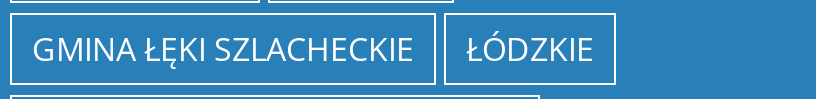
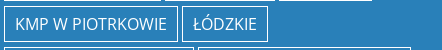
[32,27,414,71] GMINA ŁĘKI SZLACHECKIE -> [15,13,167,35] KMP W PIOTRKOWIE

